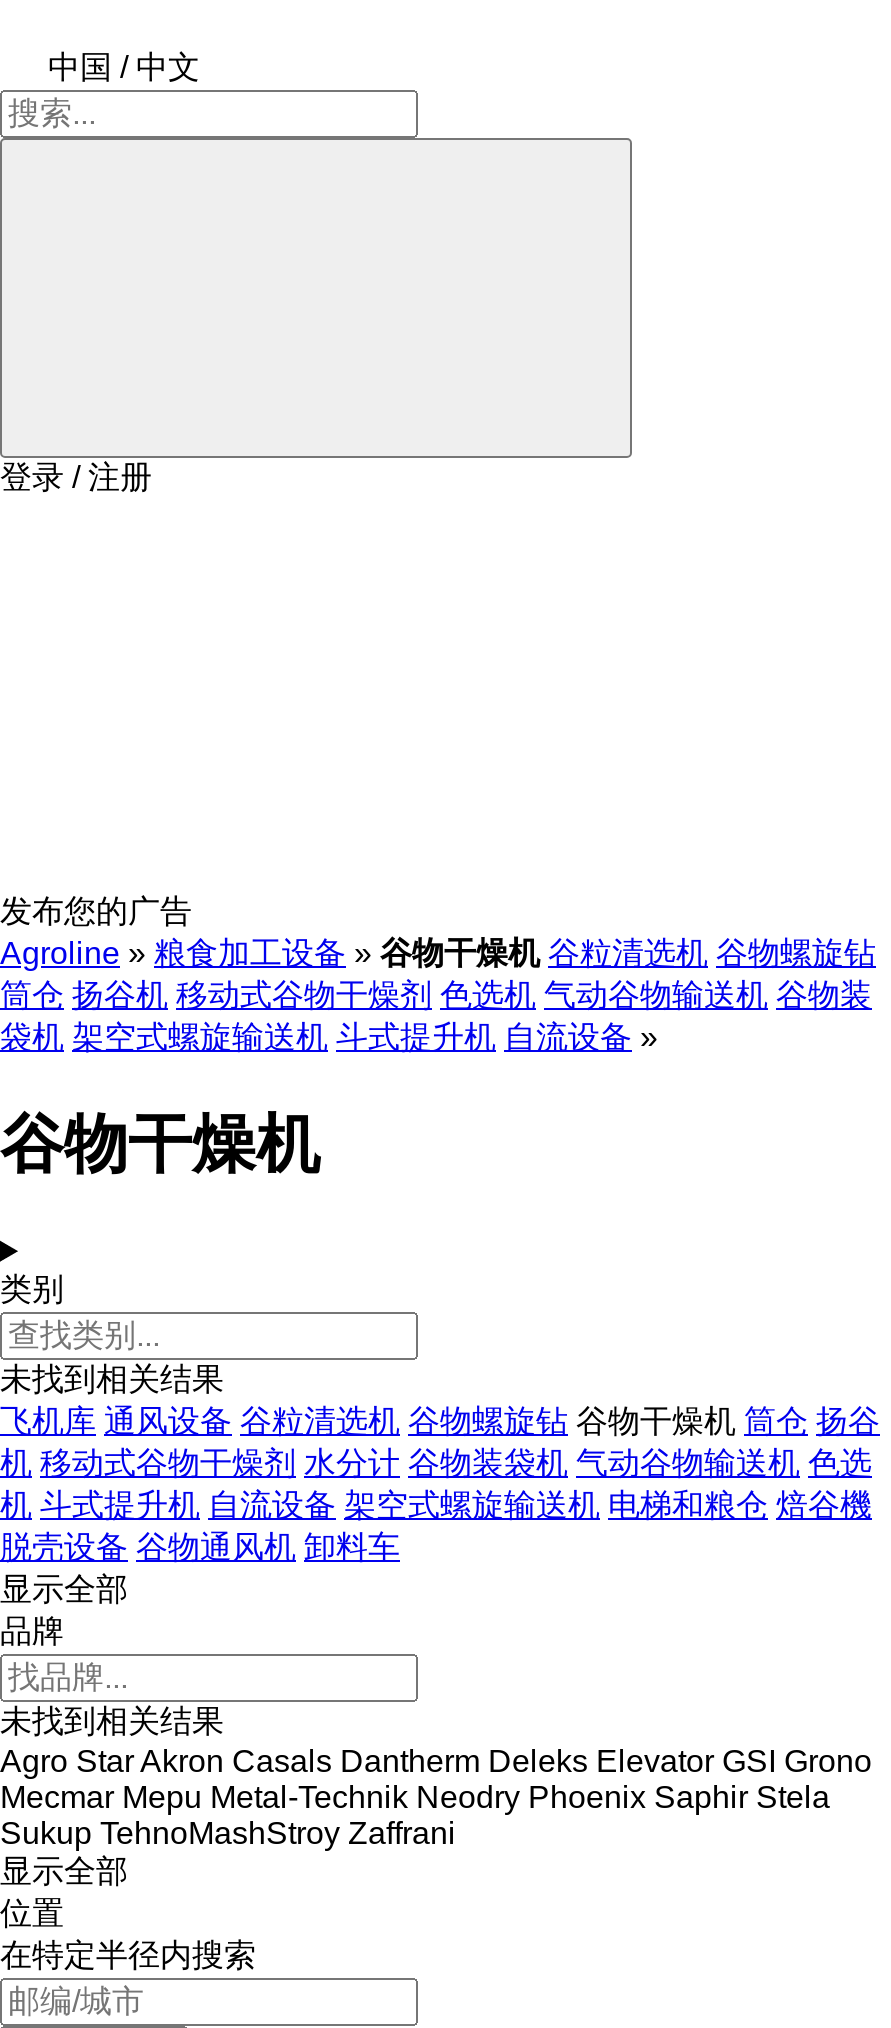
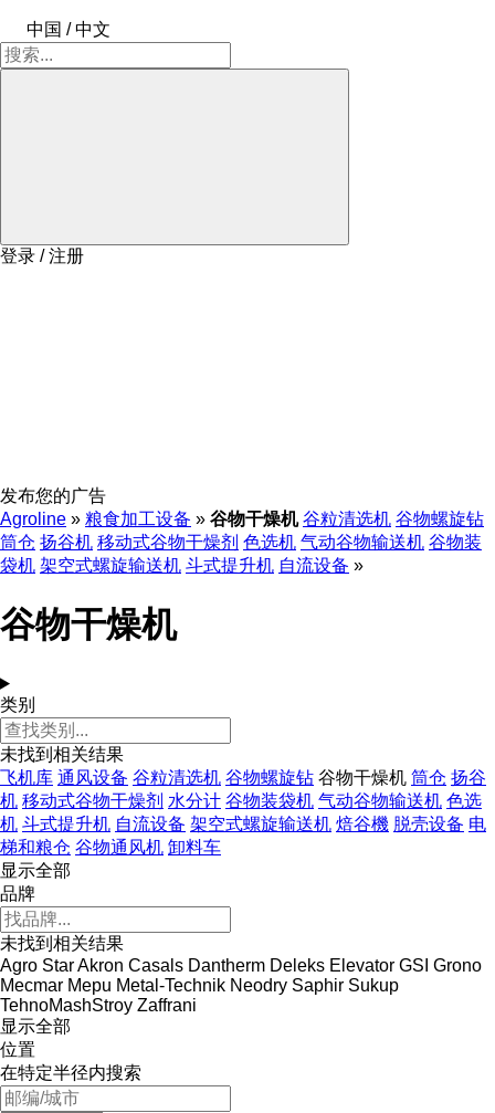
[0,1488,872,1522] 机 斗式提升机 自流设备 架空式螺旋输送机 电梯和粮仓 焙谷機 -> [0,814,486,833] 机 斗式提升机 自流设备 架空式螺旋输送机 焙谷機 脱壳设备 电
[0,1530,400,1564] 脱壳设备 谷物通风机 卸料车 -> [0,838,221,856] 梯和粮仓 谷物通风机 卸料车
[0,1780,830,1850] Mecmar Mepu Metal-Technik Neodry Phoenix Saphir Stela | Sukup TehnoMashStroy Zaffrani -> [0,976,399,1015] Mecmar Mepu Metal-Technik Neodry Saphir Sukup | TehnoMashStroy Zaffrani

